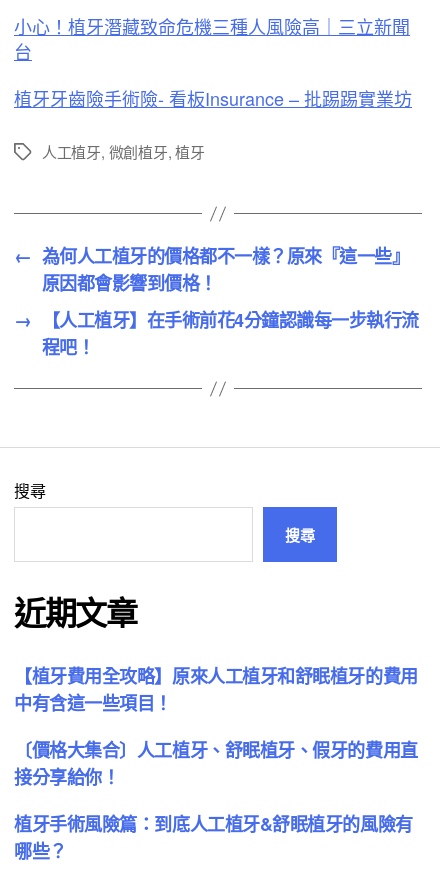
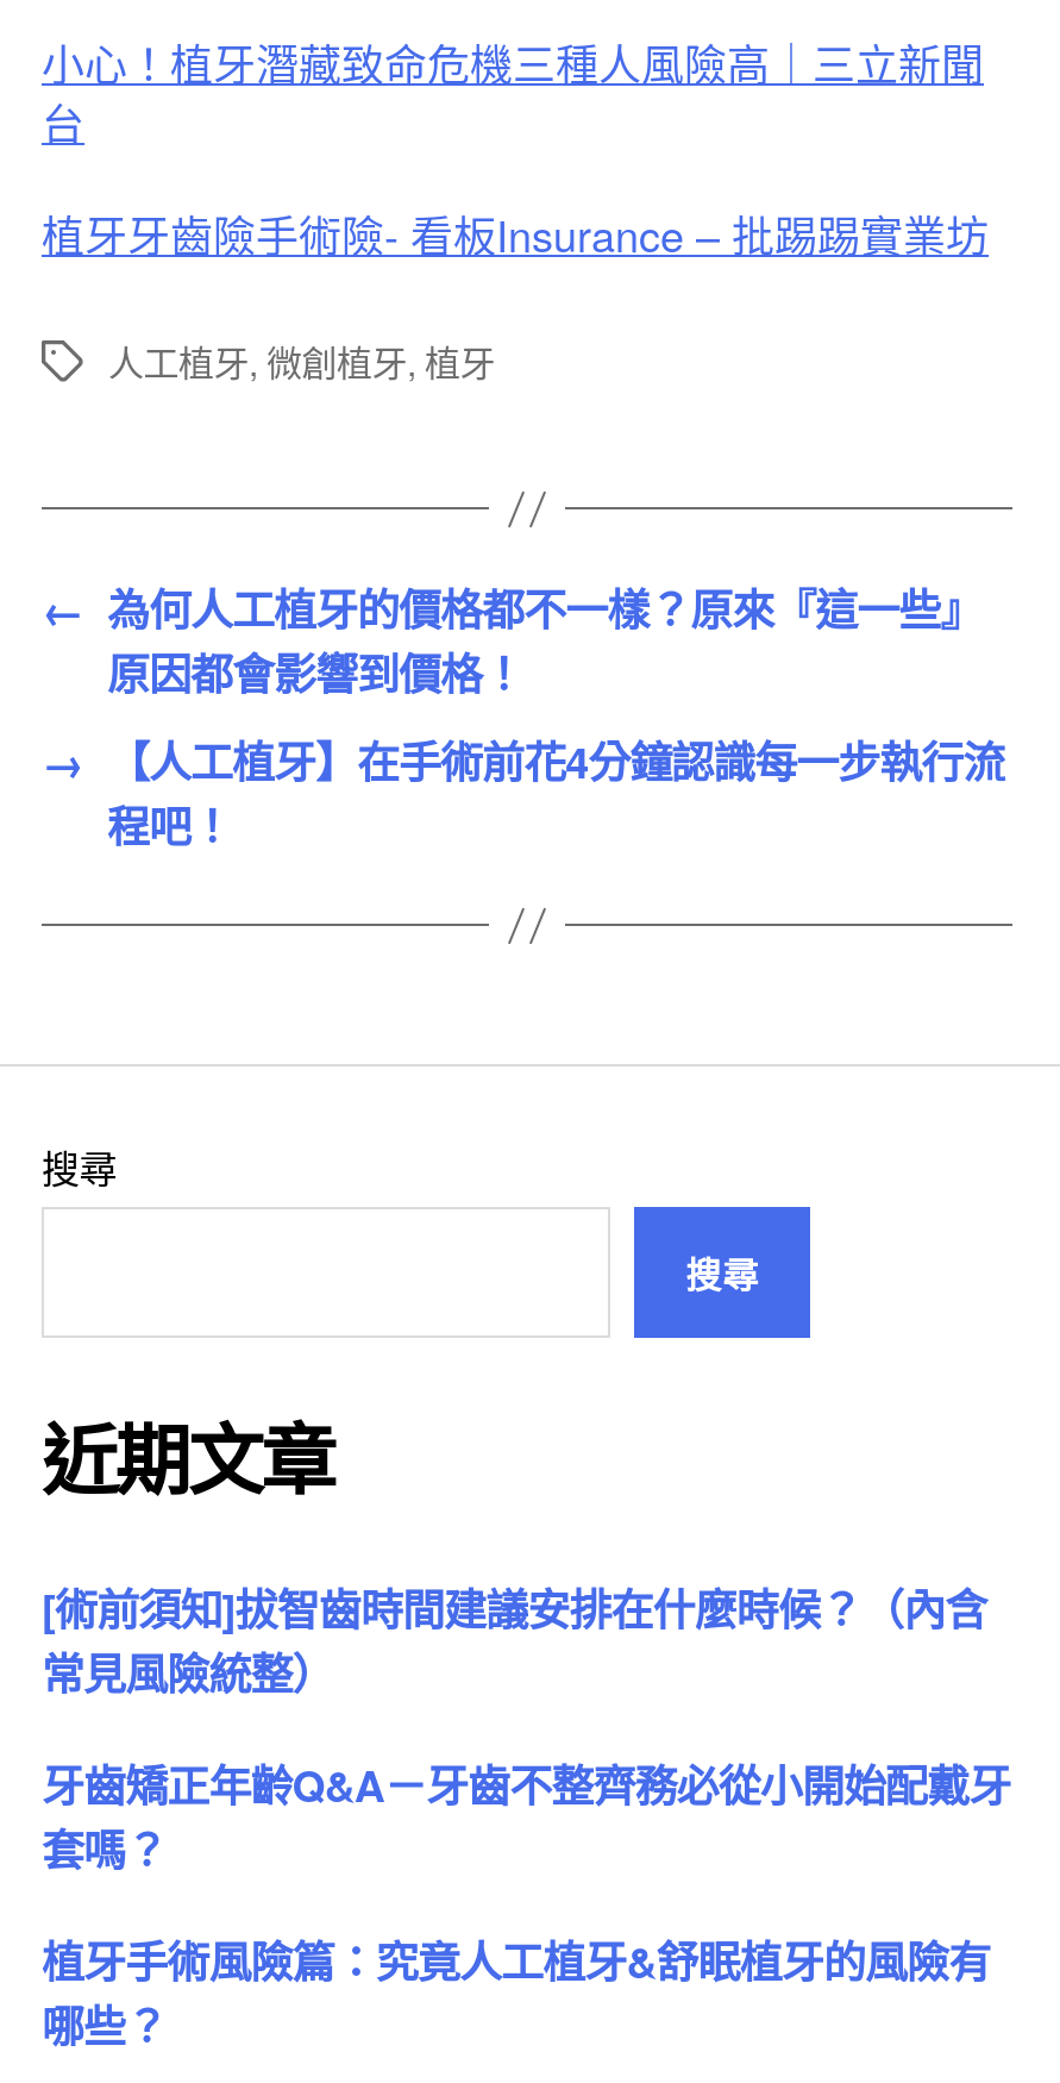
[14,663,418,716] 【植牙費用全攻略】原來人工植牙和舒眠植牙的費用 | 中有含這一些項目！ -> [42,1578,987,1704] [術前須知]拔智齒時間建議安排在什麼時候？（內含 | 常見風險統整）
[14,737,418,790] 〔價格大集合〕人工植牙、舒眠植牙、假牙的費用直 | 接分享給你！ -> [42,1754,1011,1881] 牙齒矯正年齡Q&A－牙齒不整齊務必從小開始配戴牙 | 套嗎？
[14,811,413,837] 植牙手術風險篇：到底人工植牙&舒眠植牙的風險有 -> [42,1931,990,1993] 植牙手術風險篇：究竟人工植牙&舒眠植牙的風險有

